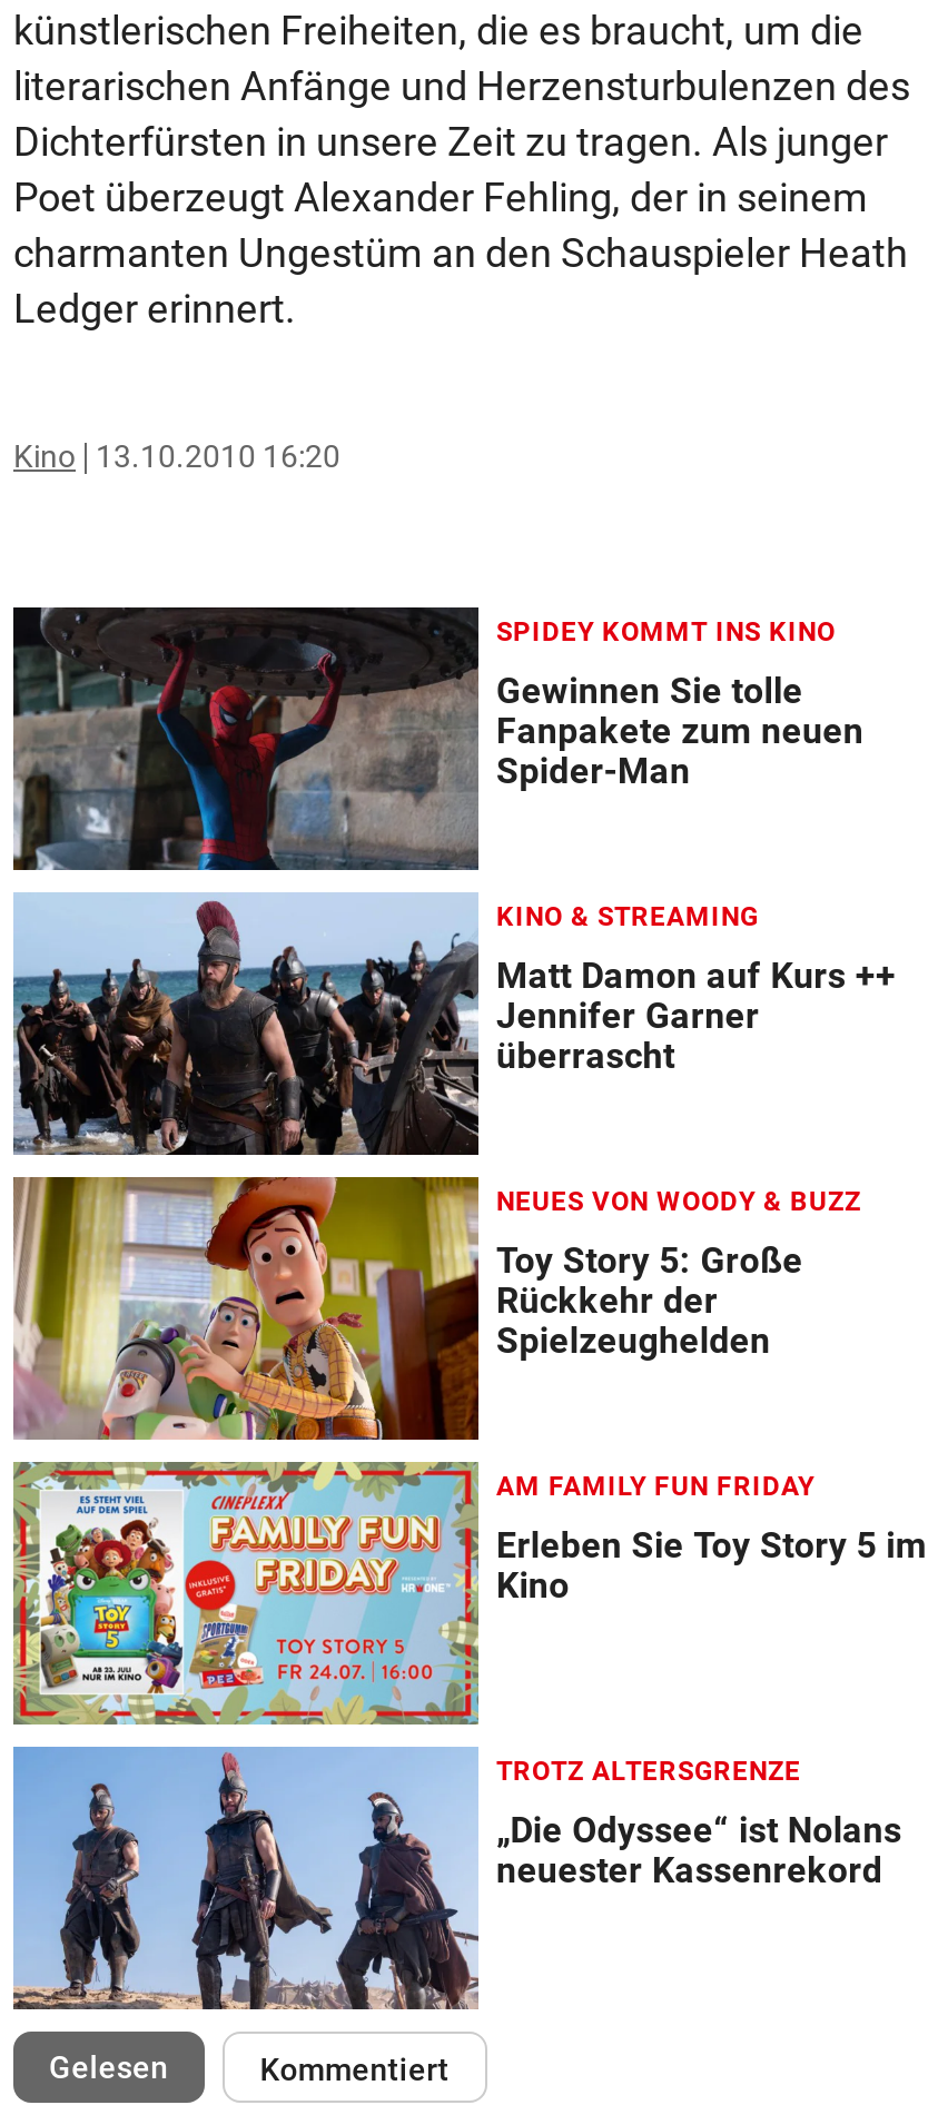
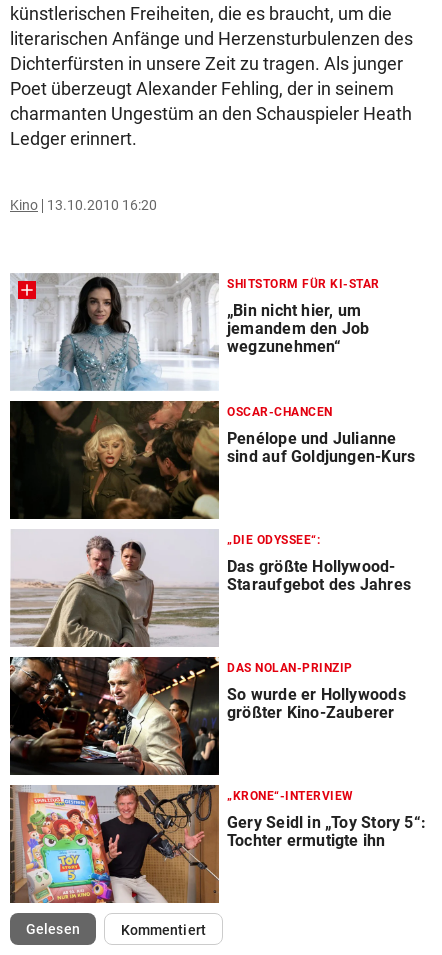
[11,605,836,872] [image] | SPIDEY KOMMT INS KINO -> [10,273,379,392] [image] | SHITSTORM FÜR KI-STAR
[496,670,864,792] Gewinnen Sie tolle | Fanpakete zum neuen | Spider-Man -> [227,301,369,356] „Bin nicht hier, um | jemandem den Job | wegzunehmen“
[11,892,759,1157] [image] | KINO & STREAMING -> [9,400,332,520] [image] | OSCAR-CHANCEN
[496,955,896,1077] Matt Damon auf Kurs ++ | Jennifer Garner | überrascht -> [227,429,415,466] Penélope und Julianne | sind auf Goldjungen-Kurs
[11,1175,861,1442] [image] | NEUES VON WOODY & BUZZ -> [10,529,320,648] [image] | „DIE ODYSSEE“:
[496,1240,803,1362] Toy Story 5: Große | Rückkehr der | Spielzeughelden -> [227,557,411,594] Das größte Hollywood- | Staraufgebot des Jahres
[11,1460,814,1727] [image] | AM FAMILY FUN FRIDAY -> [9,656,352,776] [image] | DAS NOLAN-PRINZIP
[496,1525,927,1607] Erleben Sie Toy Story 5 im | Kino -> [227,685,406,722] So wurde er Hollywoods | größter Kino-Zauberer
[11,1745,801,2012] [image] | TROTZ ALTERSGRENZE -> [9,784,353,904] [image] | „KRONE“-INTERVIEW
[496,1810,902,1892] „Die Odyssee“ ist Nolans | neuester Kassenrekord -> [227,813,426,850] Gery Seidl in „Toy Story 5“: | Tochter ermutigte ihn

